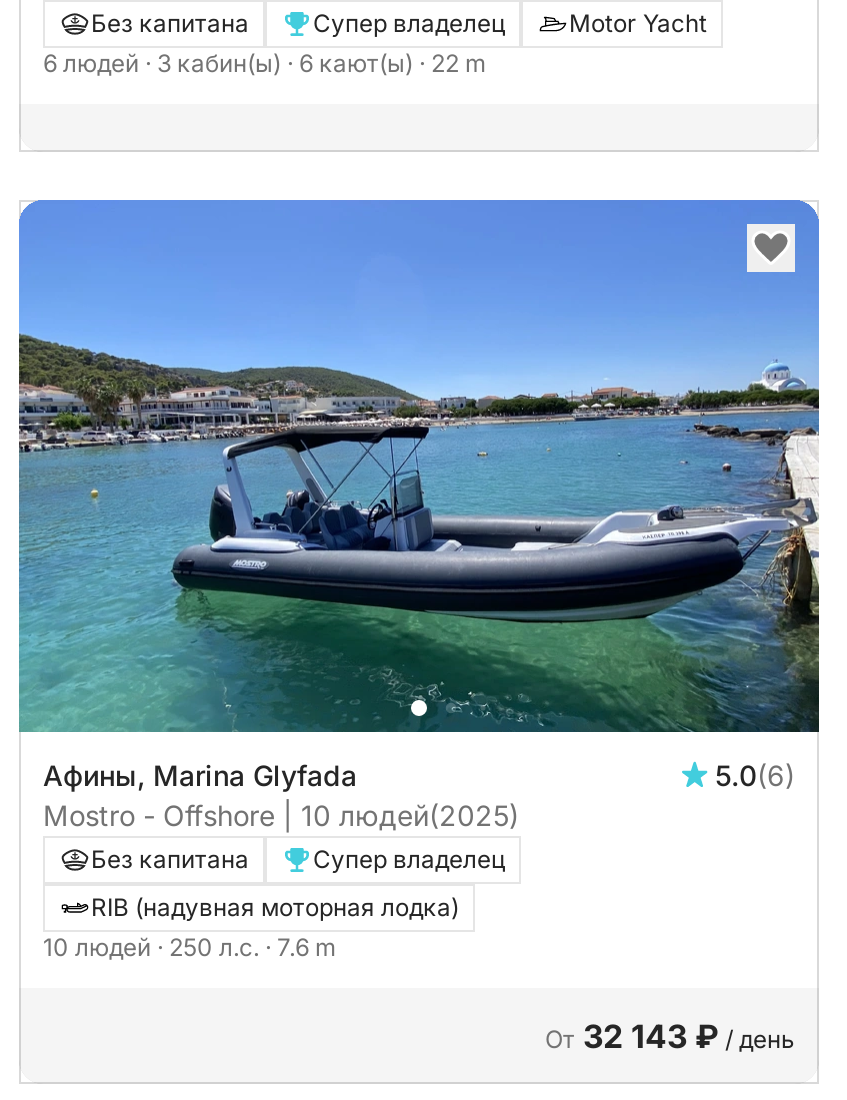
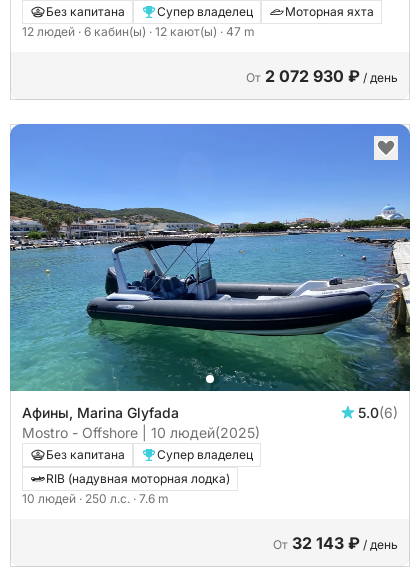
[43,8,707,78] Motor Yacht | 6 людей · 3 кабин(ы) · 6 кают(ы) · 22 m -> [22,4,398,86] Моторная яхта | 12 людей · 6 кабин(ы) · 12 кают(ы) · 47 m | От 2 072 930 ₽ / день

